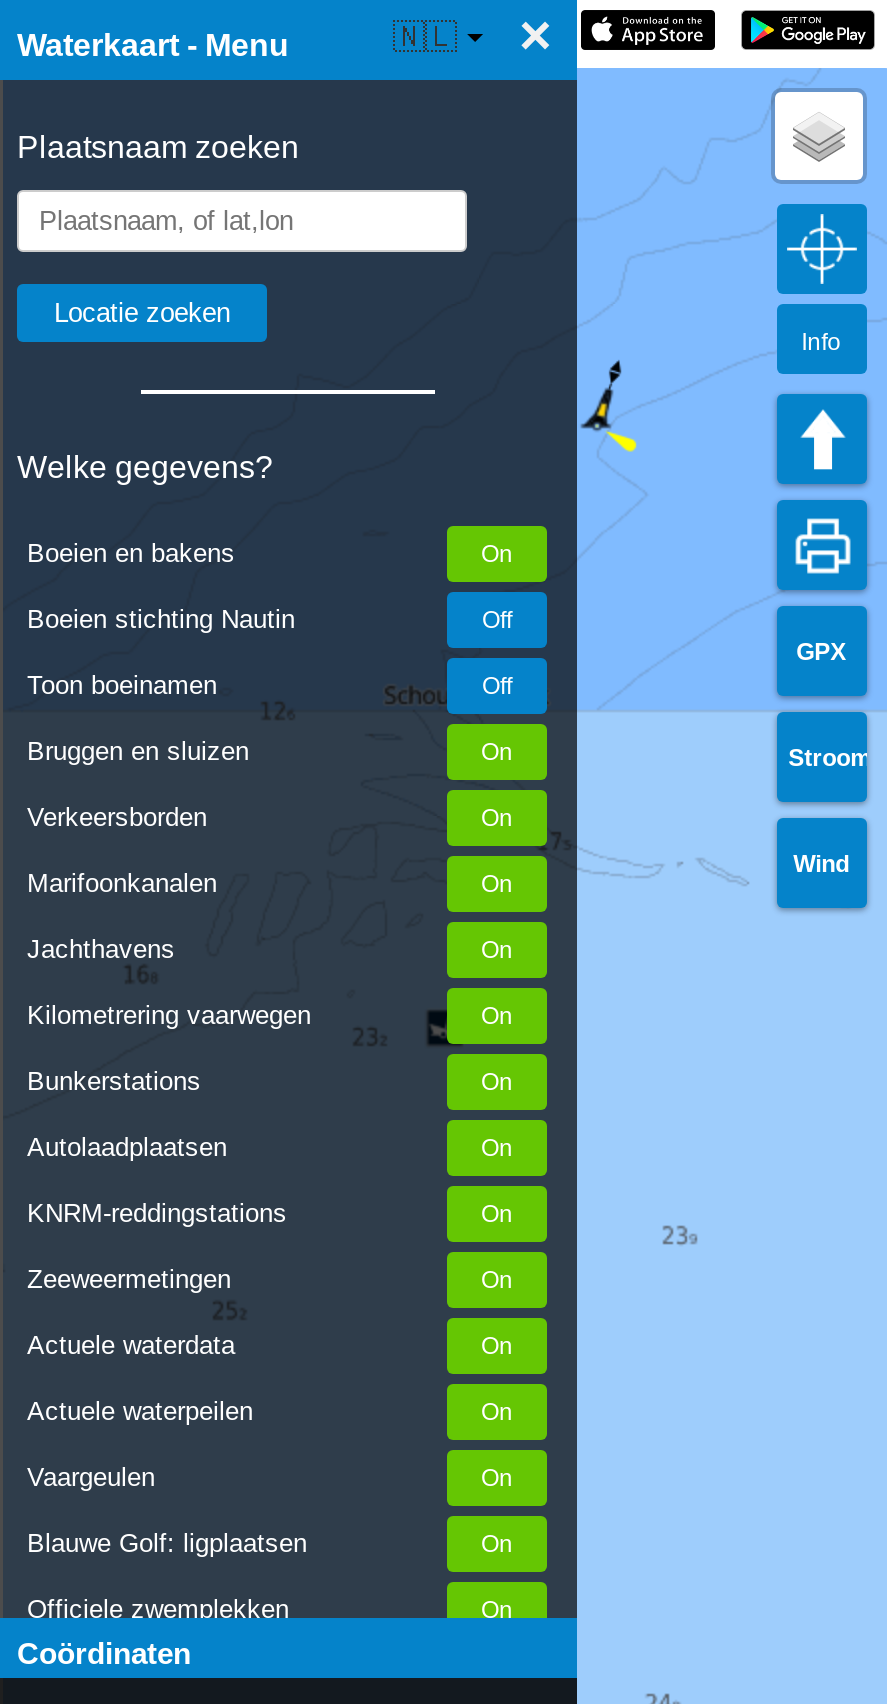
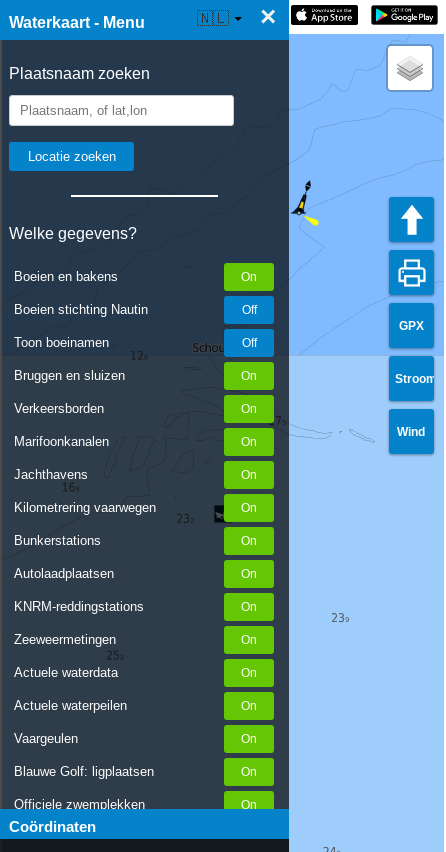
[775,202,869,356] [image] | Info -> none

